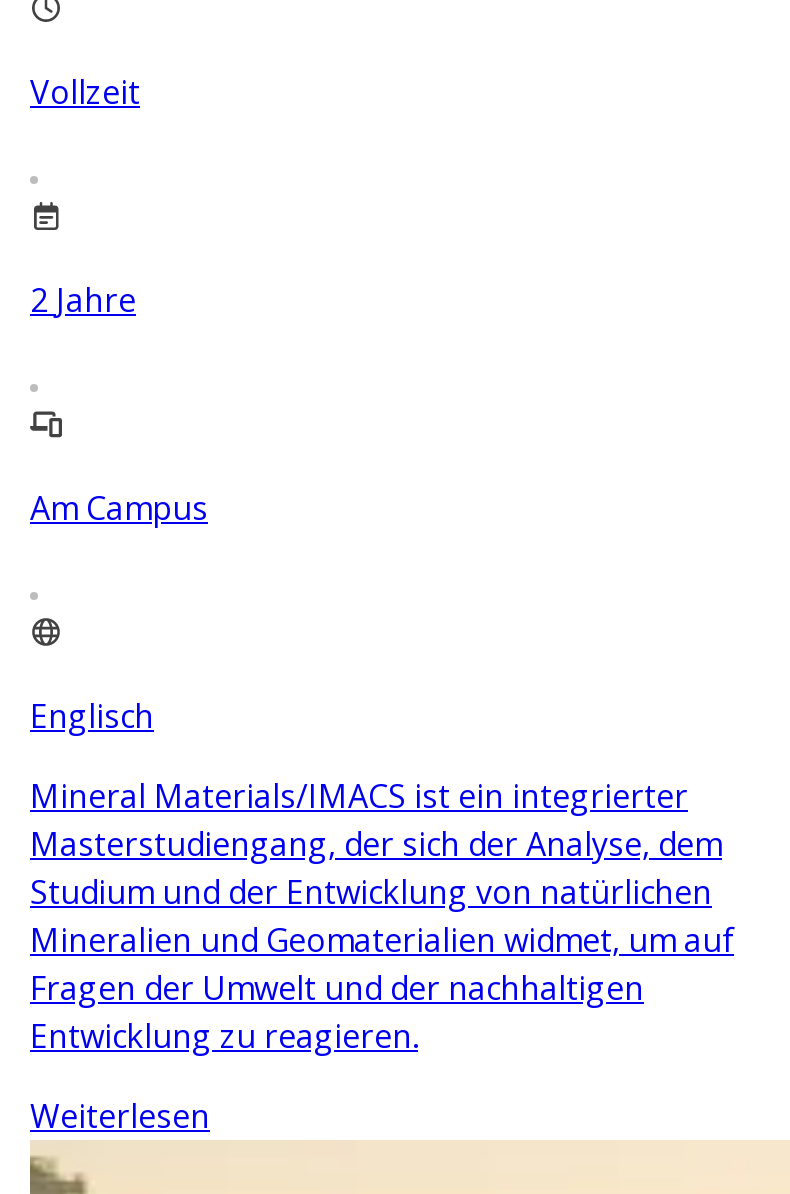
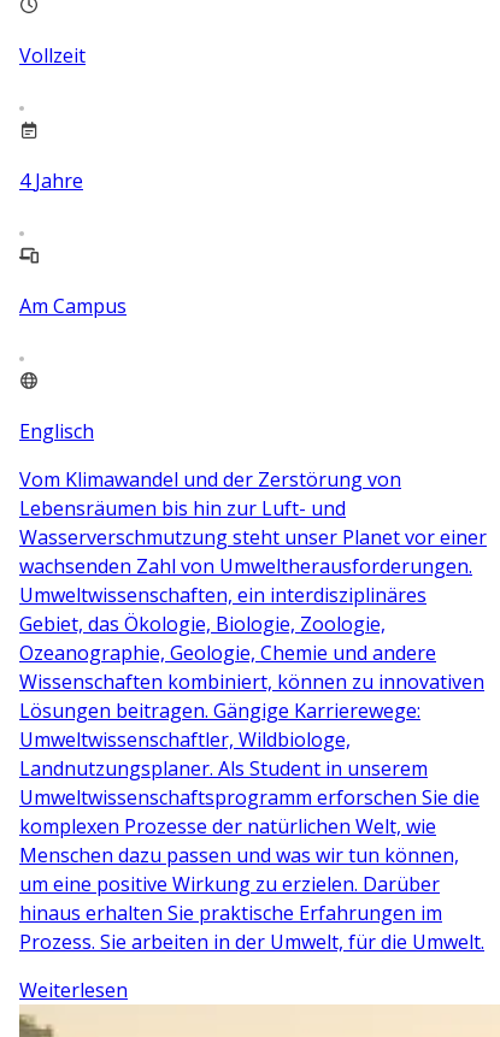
[30,278,136,322] 2 Jahre -> [19,167,83,194] 4 Jahre
[30,774,734,1058] Mineral Materials/IMACS ist ein integrierter | Masterstudiengang, der sich der Analyse, dem | Studium und der Entwicklung von natürlichen | Mineralien und Geomaterialien widmet, um auf | Fragen der Umwelt und der nachhaltigen | Entwicklung zu reagieren. -> [19,466,487,955] Vom Klimawandel und der Zerstörung von | Lebensräumen bis hin zur Luft- und | Wasserverschmutzung steht unser Planet vor einer | wachsenden Zahl von Umweltherausforderungen. | Umweltwissenschaften, ein interdisziplinäres | Gebiet, das Ökologie, Biologie, Zoologie, | Ozeanographie, Geologie, Chemie und andere | Wissenschaften kombiniert, können zu innovativen | Lösungen beitragen. Gängige Karrierewege: | Umweltwissenschaftler, Wildbiologe, | Landnutzungsplaner. Als Student in unserem | Umweltwissenschaftsprogramm erforschen Sie die | komplexen Prozesse der natürlichen Welt, wie | Menschen dazu passen und was wir tun können, | um eine positive Wirkung zu erzielen. Darüber | hinaus erhalten Sie praktische Erfahrungen im | Prozess. Sie arbeiten in der Umwelt, für die Umwelt.

